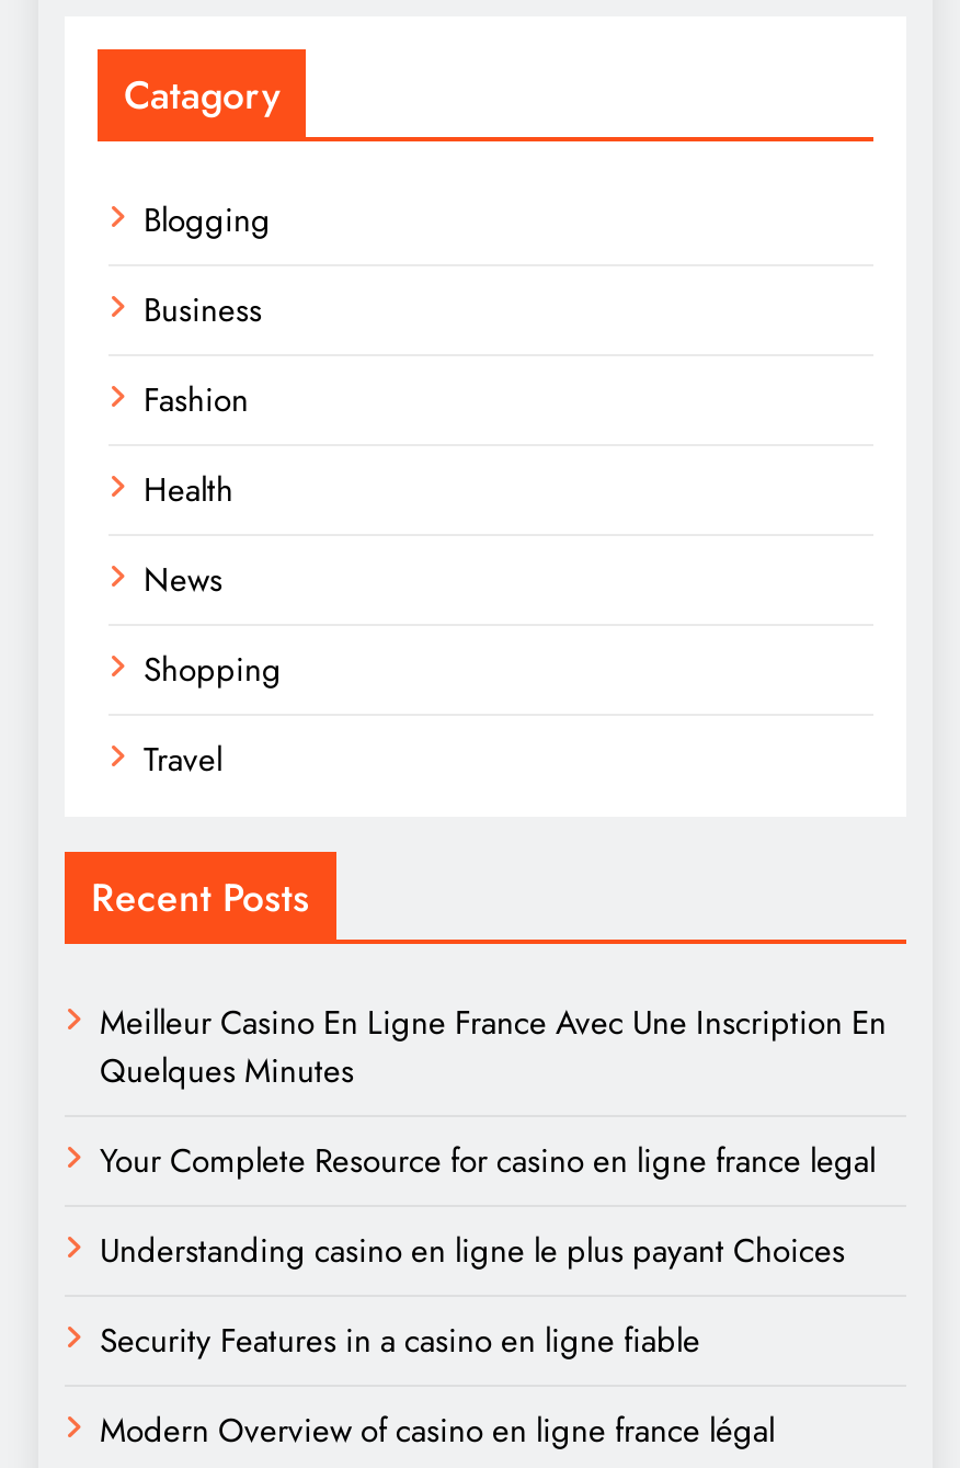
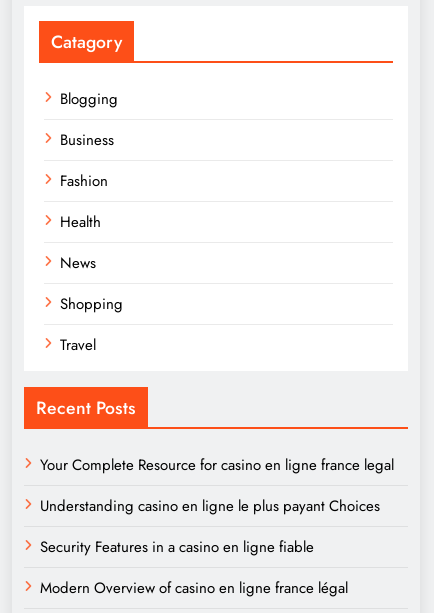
[100,998,887,1095] Meilleur Casino En Ligne France Avec Une Inscription En | Quelques Minutes -> none

